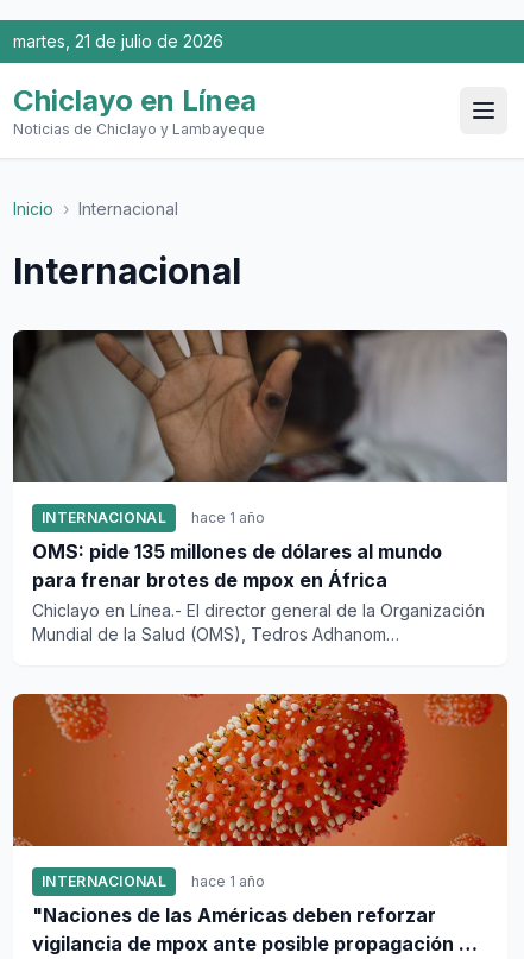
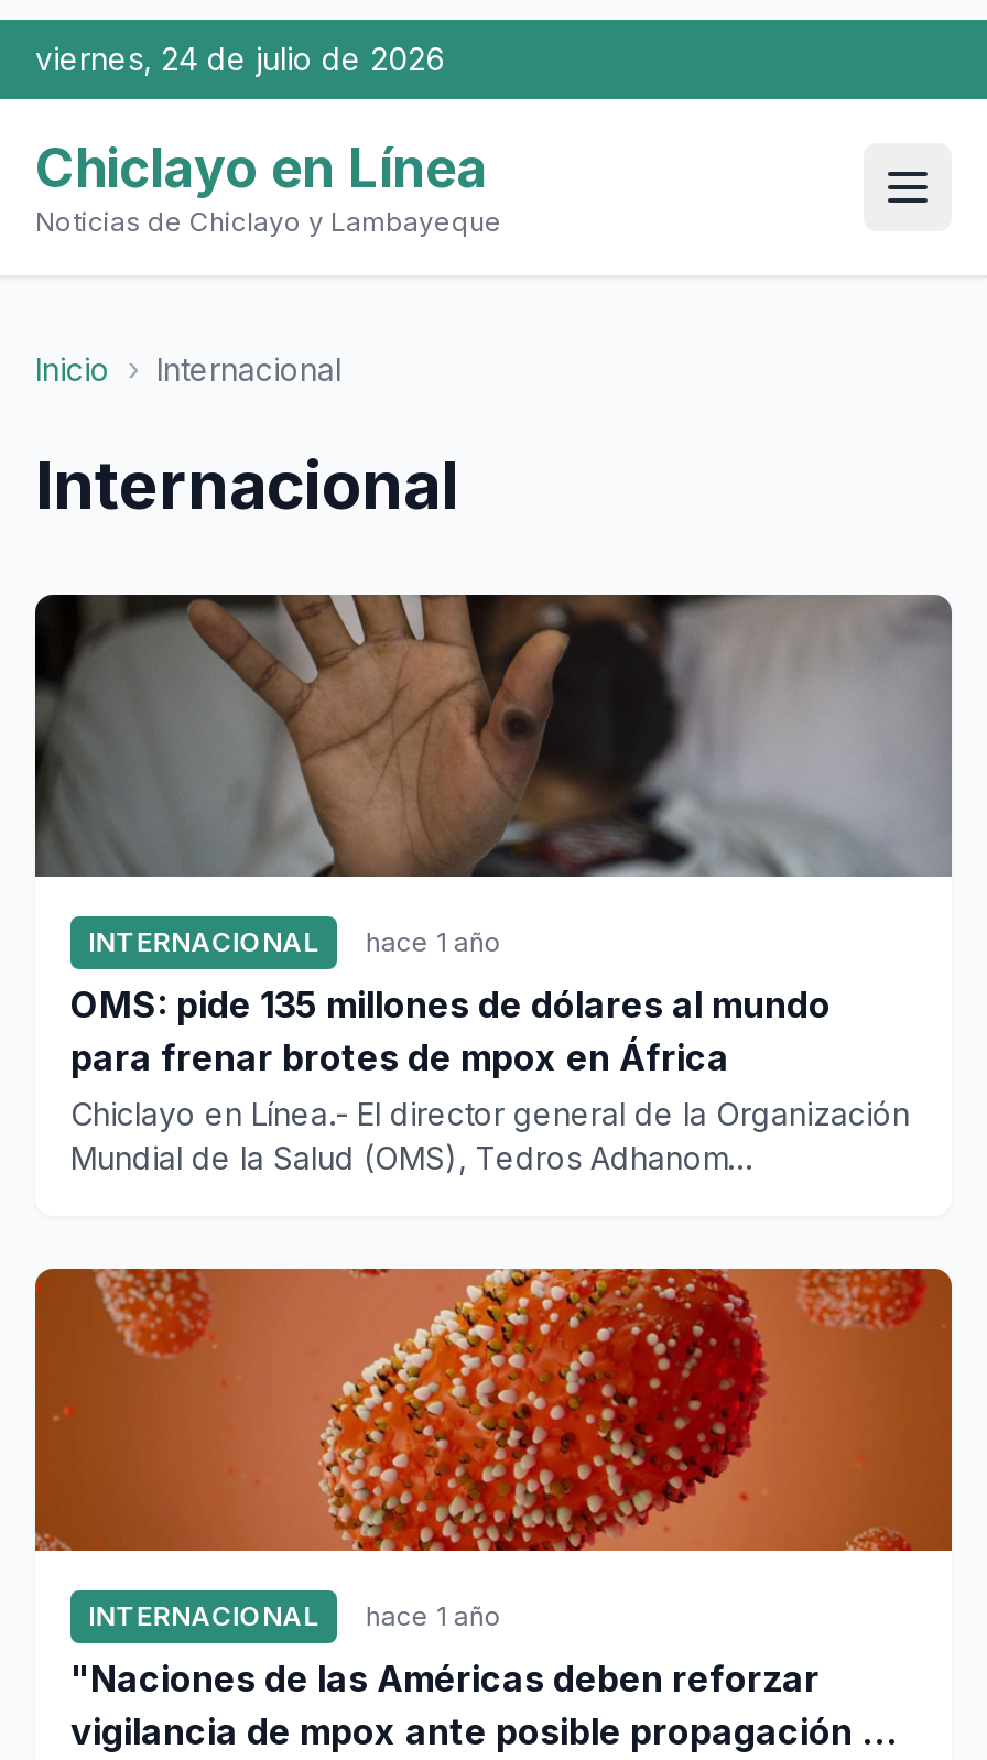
[13,31,223,51] martes, 21 de julio de 2026 -> [35,40,445,77] viernes, 24 de julio de 2026

